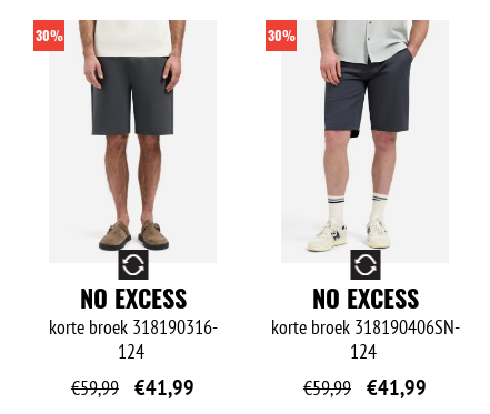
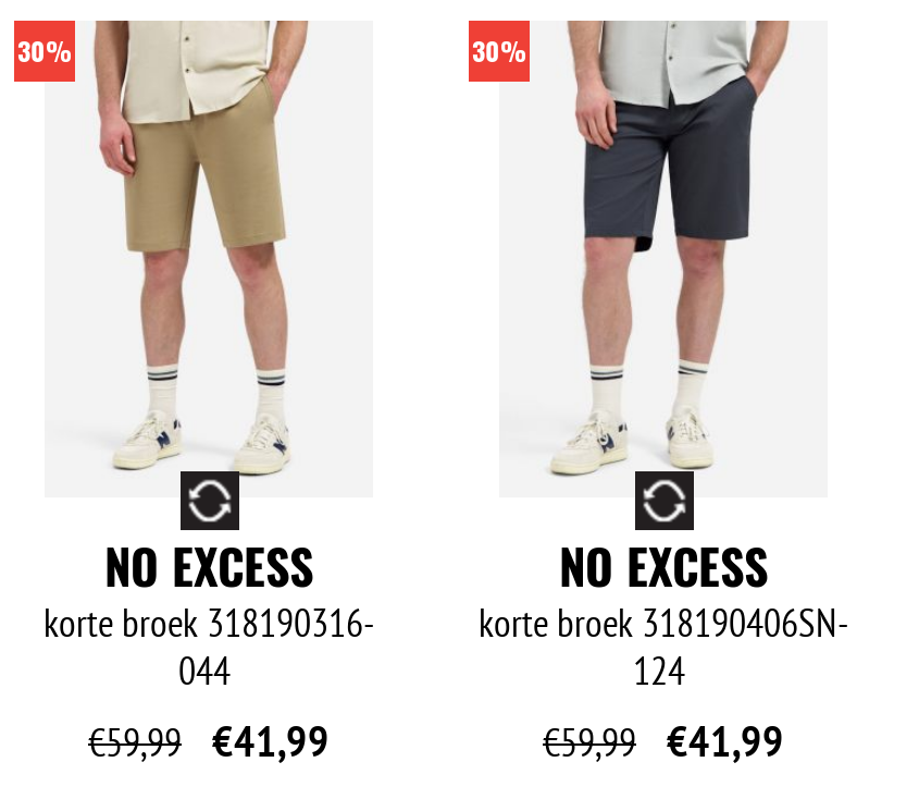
[74,20,187,252] [image] -> [92,21,312,474] [image]
[117,339,148,364] 124 -> [178,646,239,696] 044

